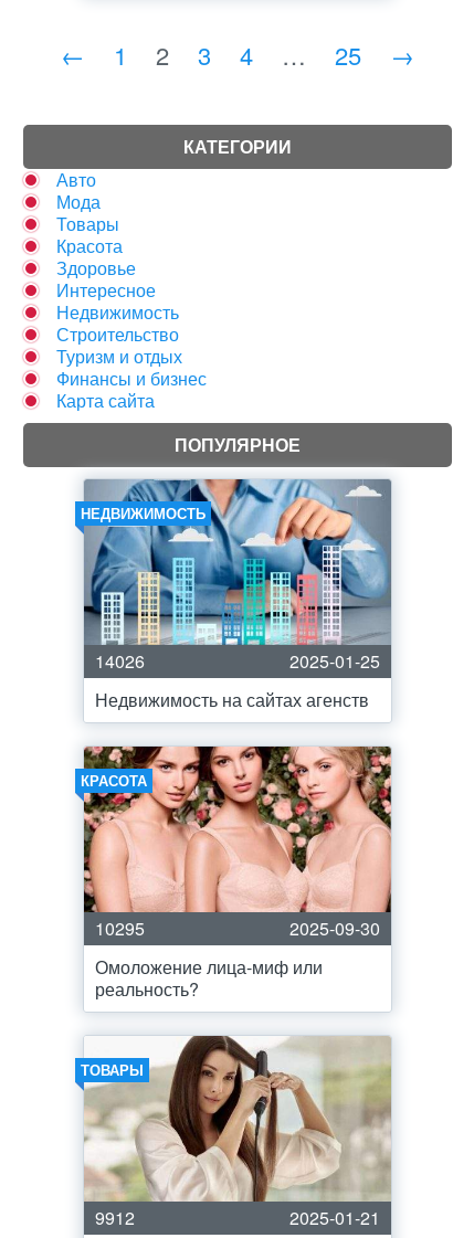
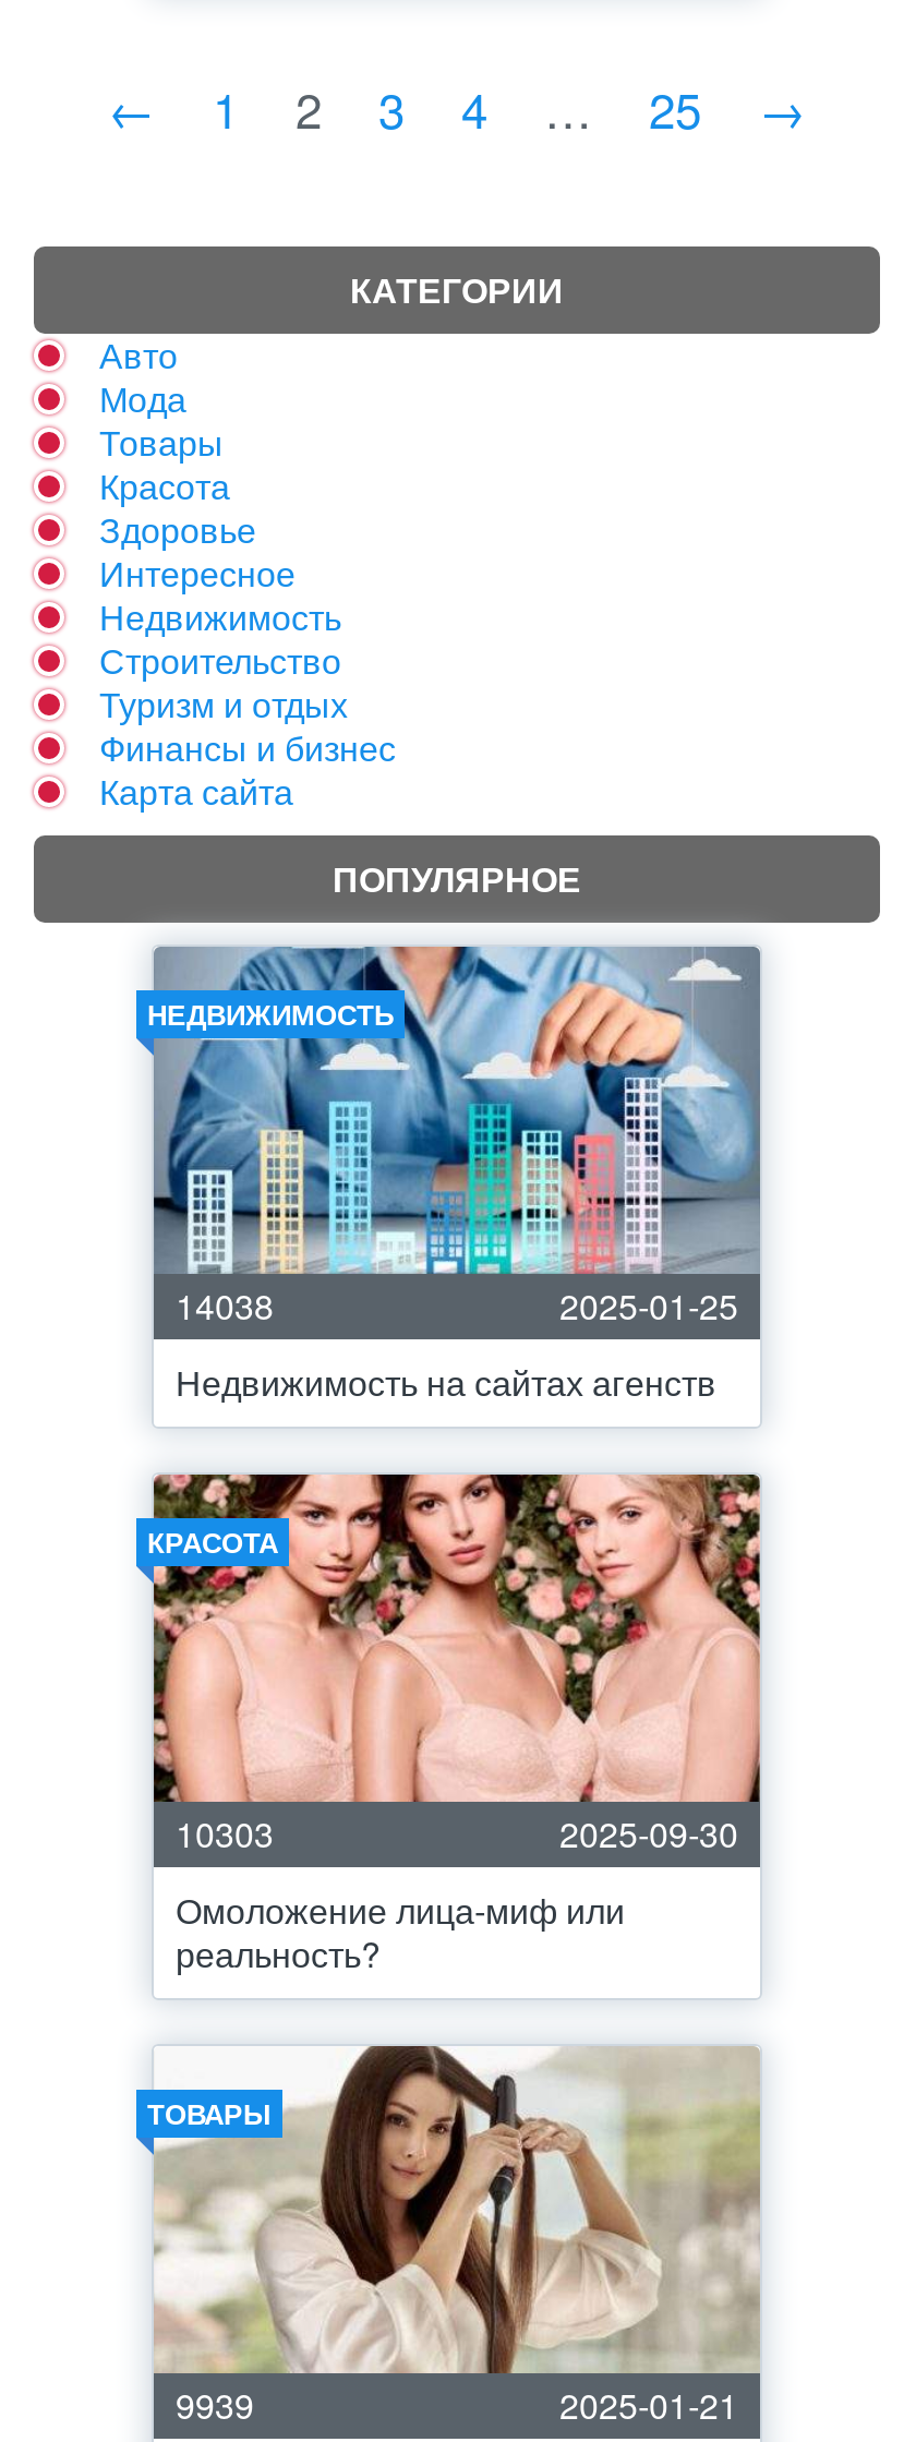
[95,648,145,674] 14026 -> [176,1280,274,1331] 14038
[95,916,145,941] 10295 -> [176,1808,274,1858] 10303
[95,1205,135,1230] 9912 -> [176,2380,254,2430] 9939

